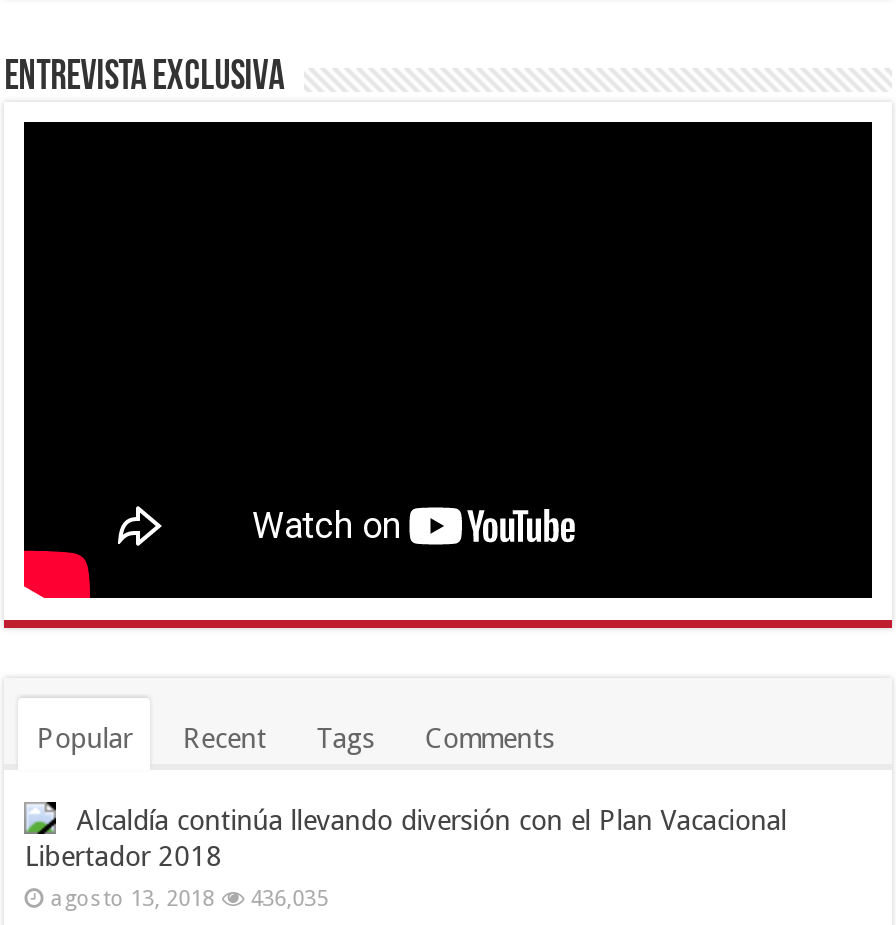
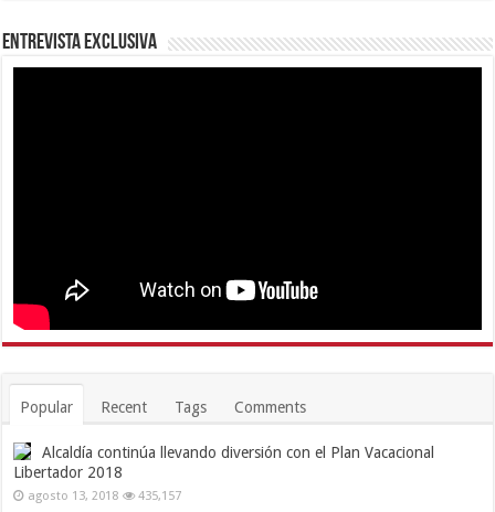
[50,885,328,911] agosto 13, 2018 436,035 -> [28,488,181,503] agosto 13, 2018 435,157

